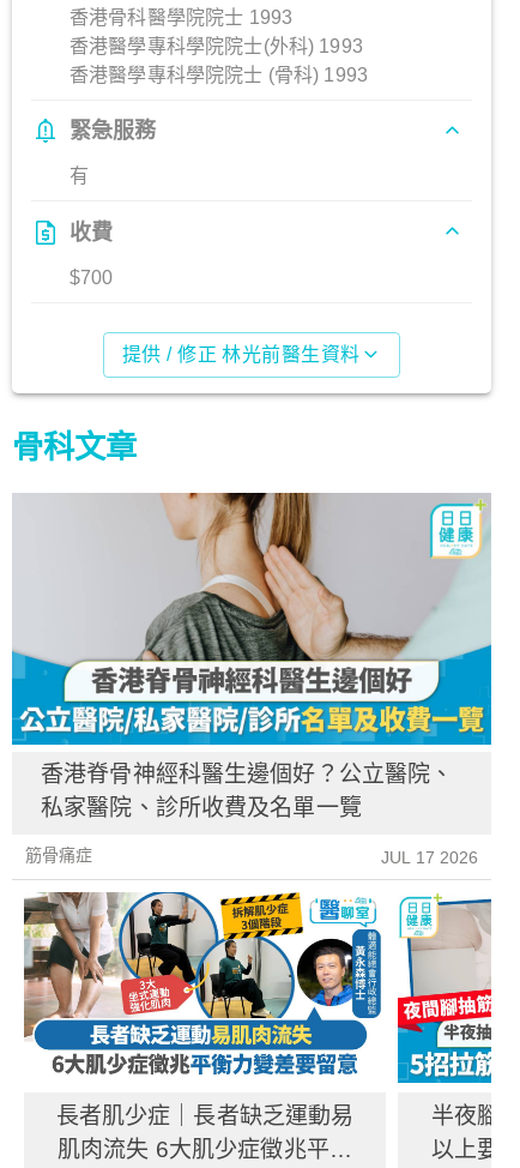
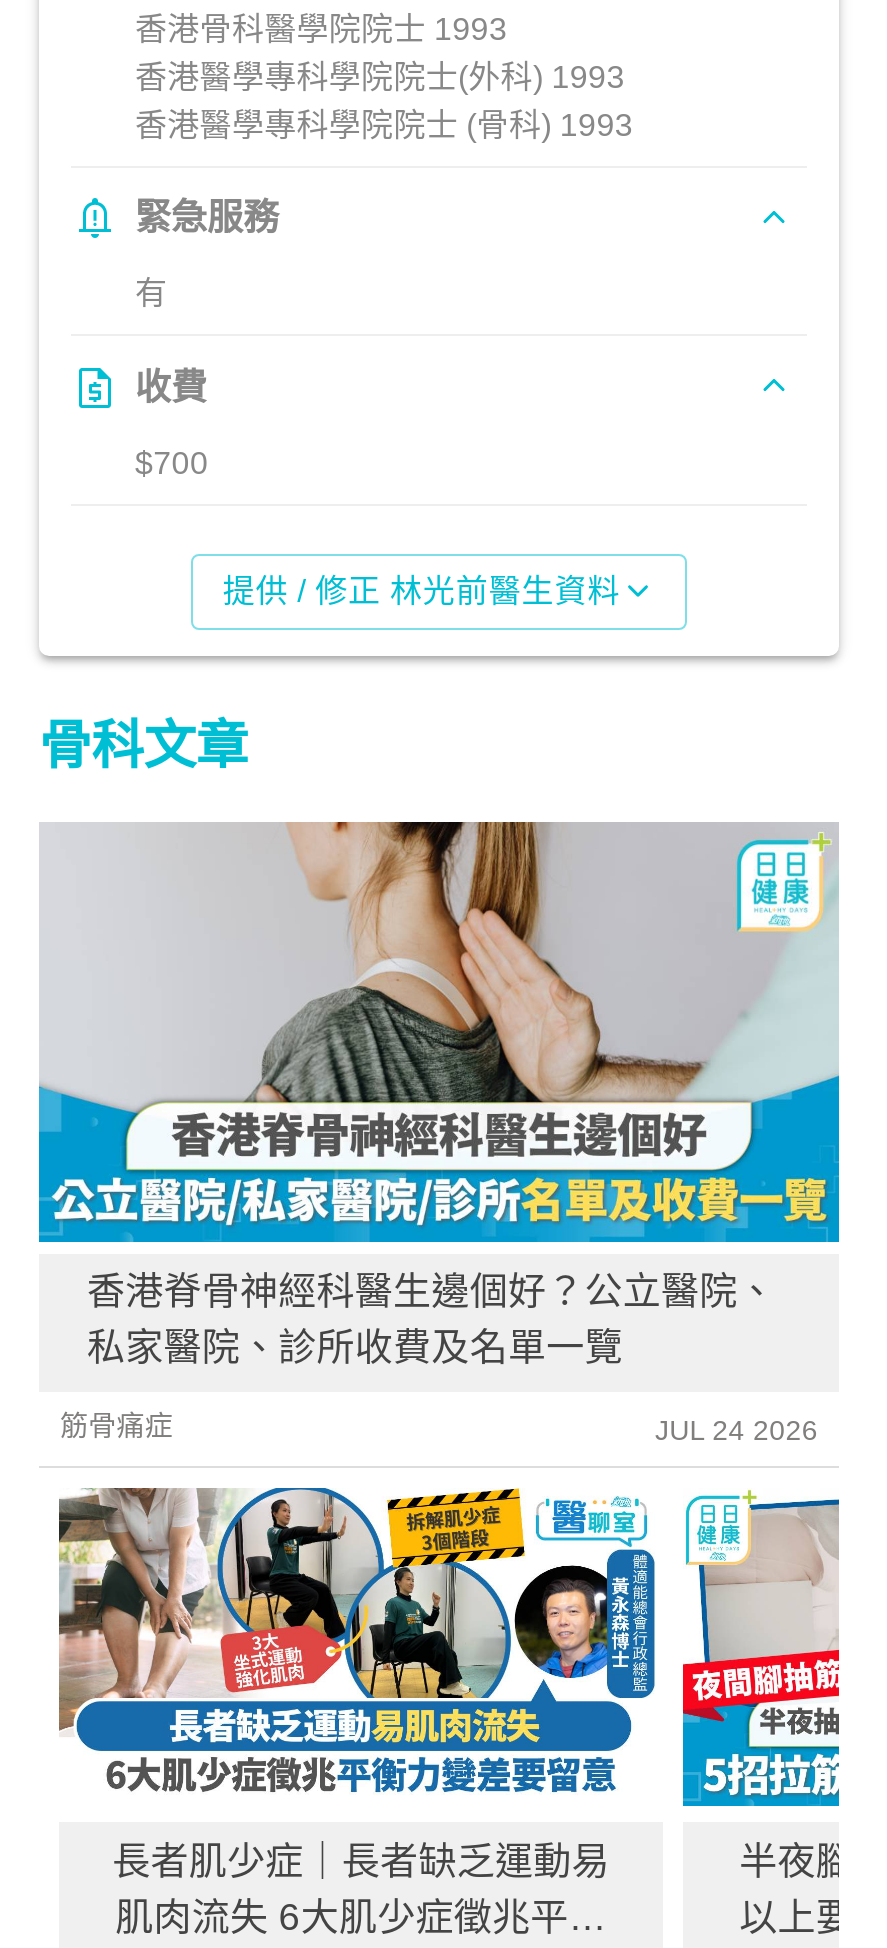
[381,848,479,868] JUL 17 2026 -> [655,1415,818,1447] JUL 24 2026

